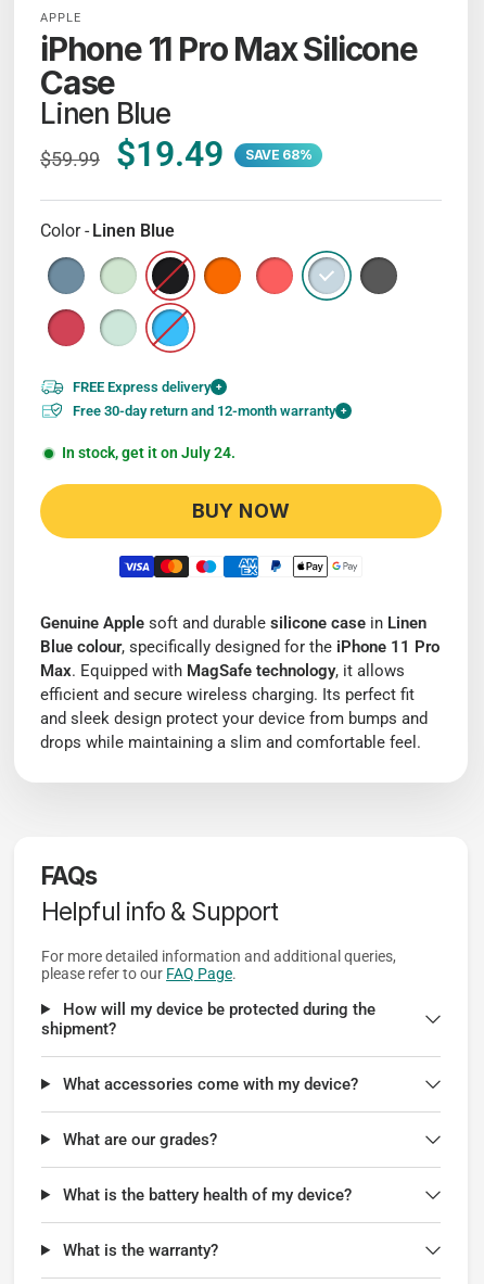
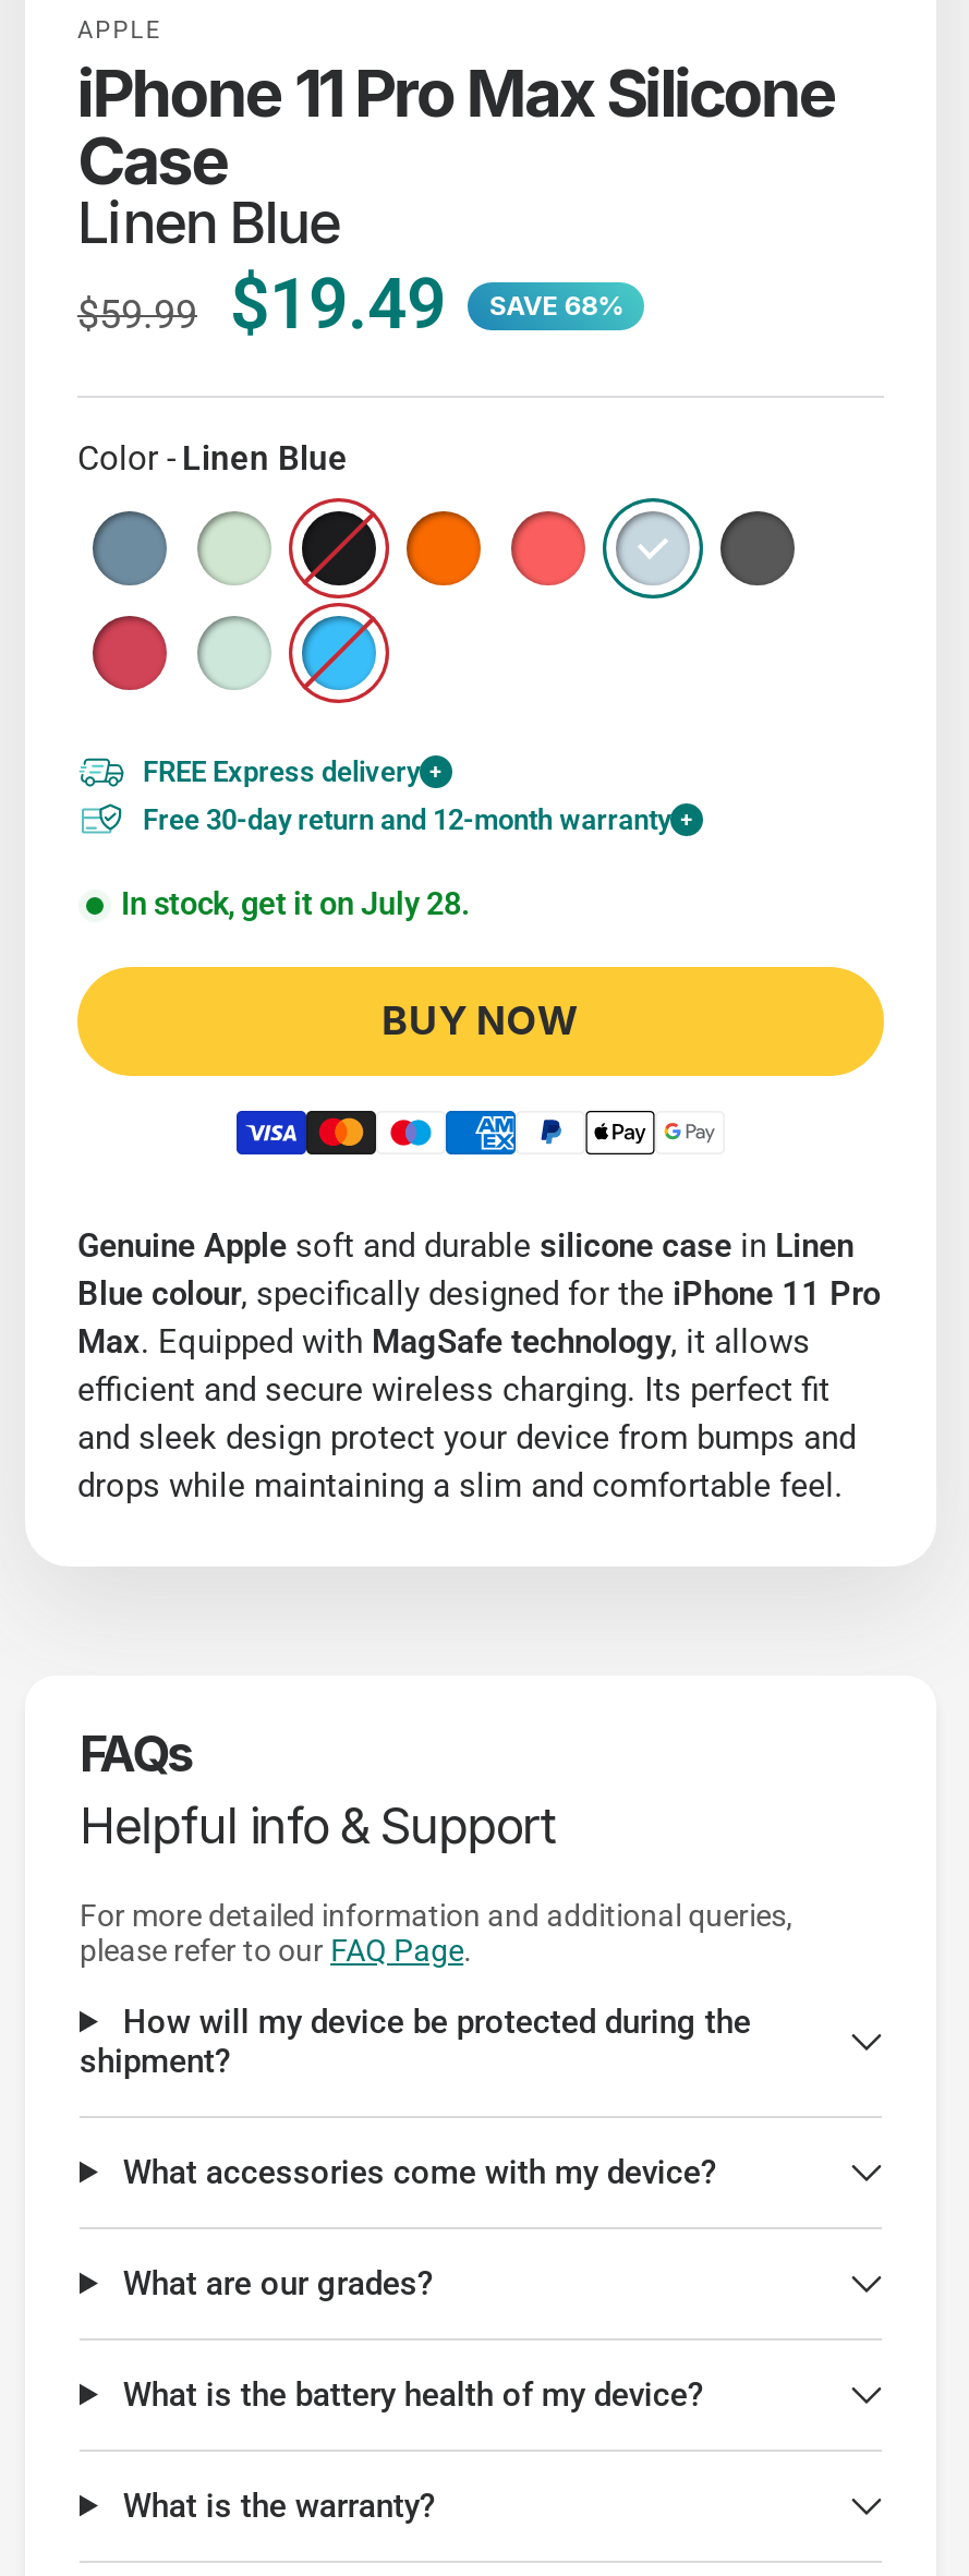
[62,443,235,462] In stock, get it on July 24. -> [121,885,470,922] In stock, get it on July 28.

